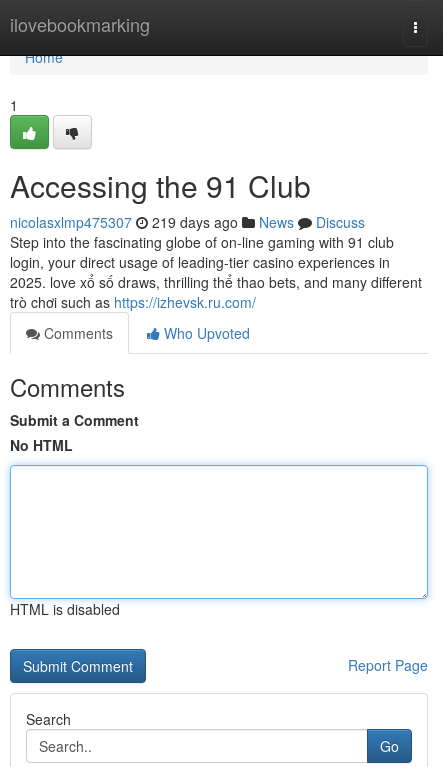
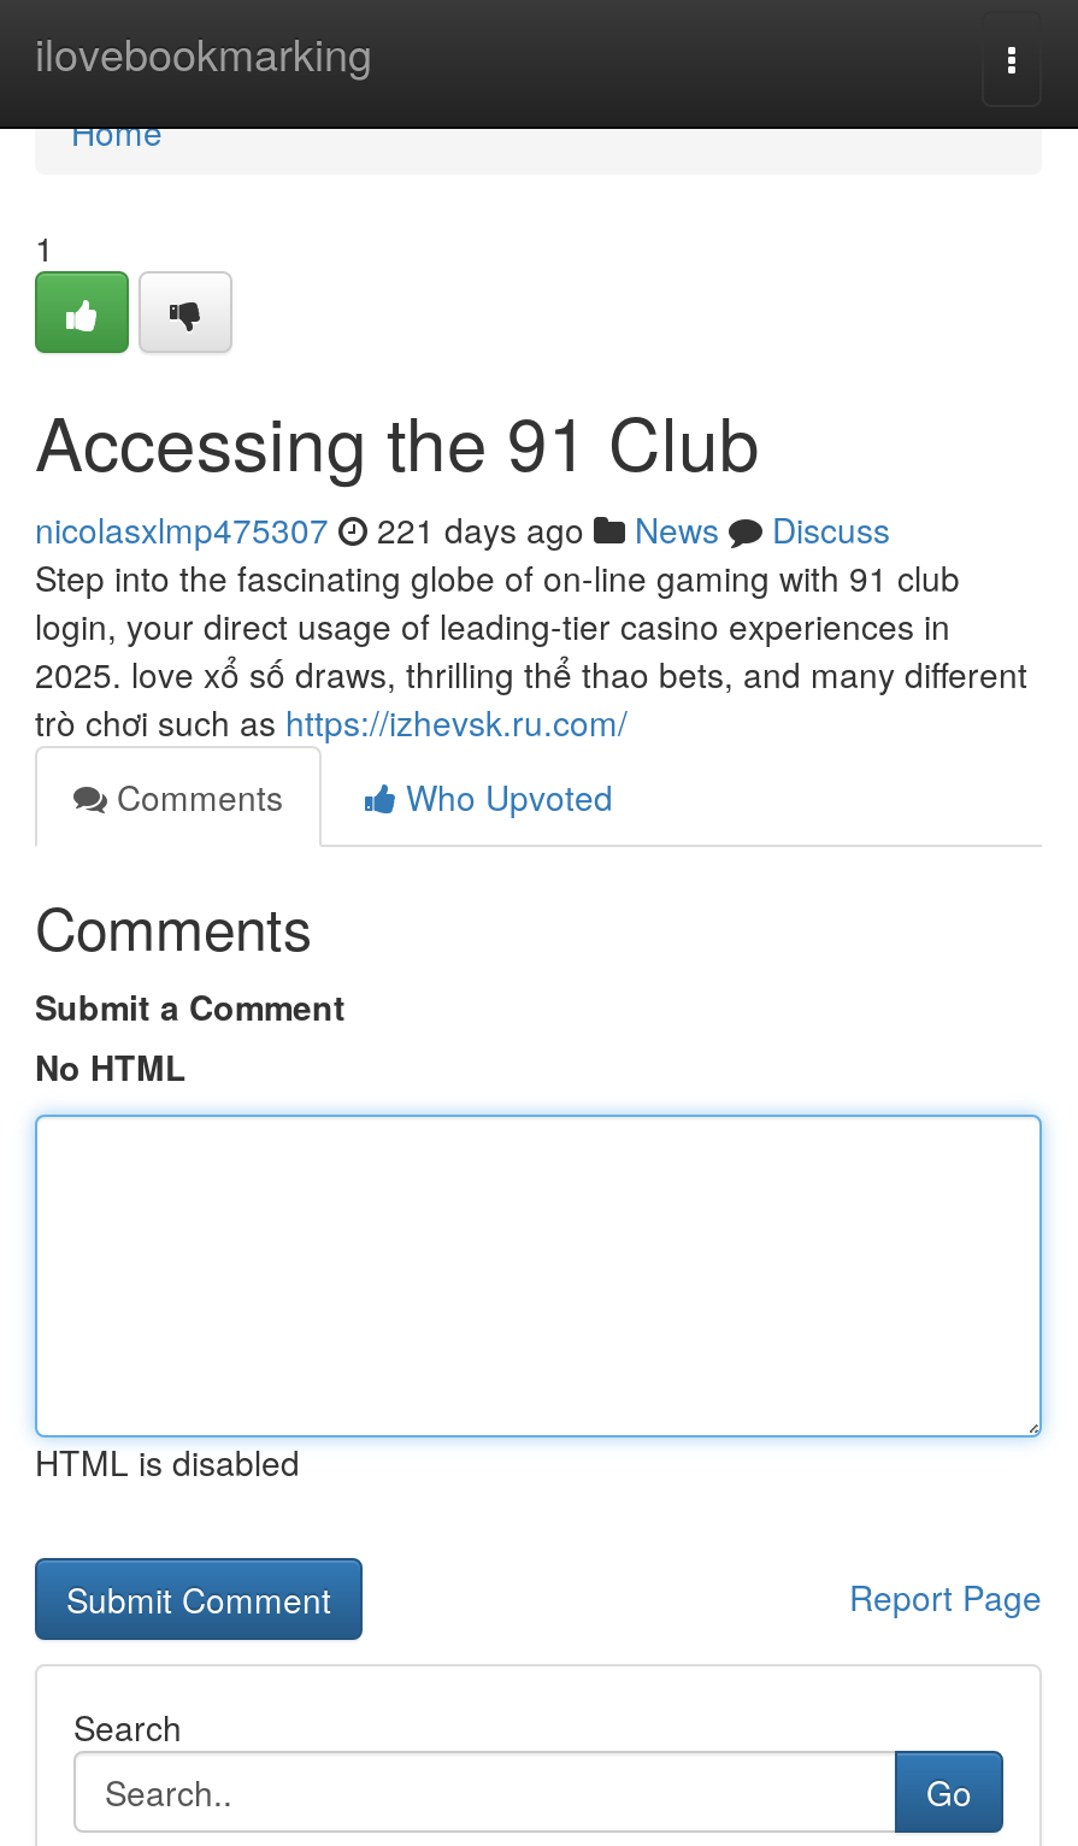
[10,212,365,232] nicolasxlmp475307 219 days ago News Discuss -> [35,505,890,553] nicolasxlmp475307 221 days ago News Discuss

